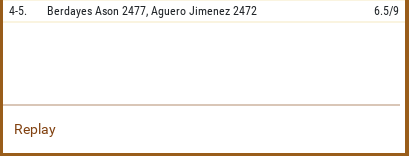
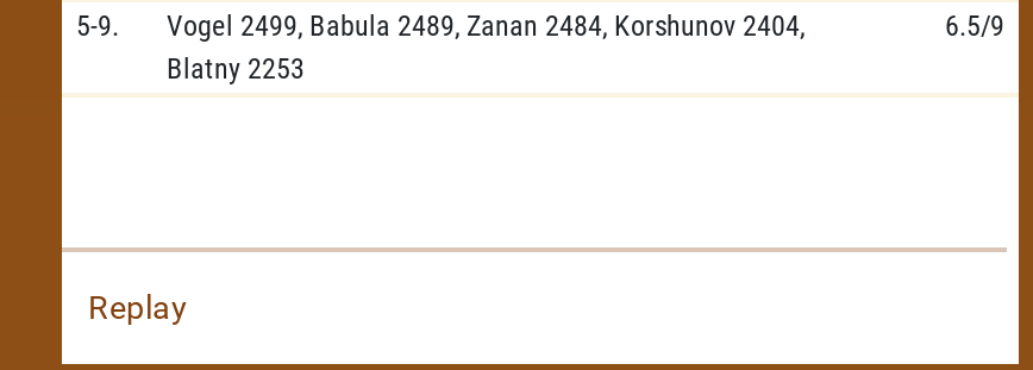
[9,4,257,18] 4-5. | Berdayes Ason 2477, Aguero Jimenez 2472 -> [76,10,805,86] 5-9. | Vogel 2499, Babula 2489, Zanan 2484, Korshunov 2404, | Blatny 2253

